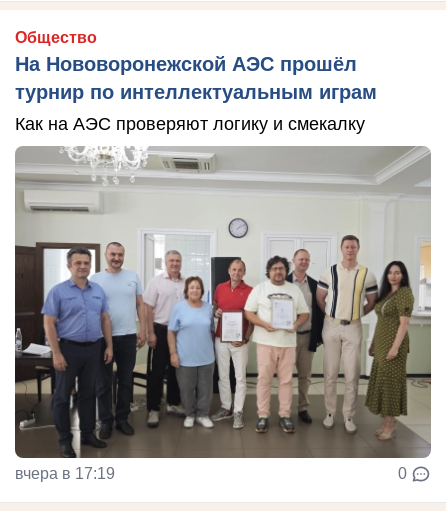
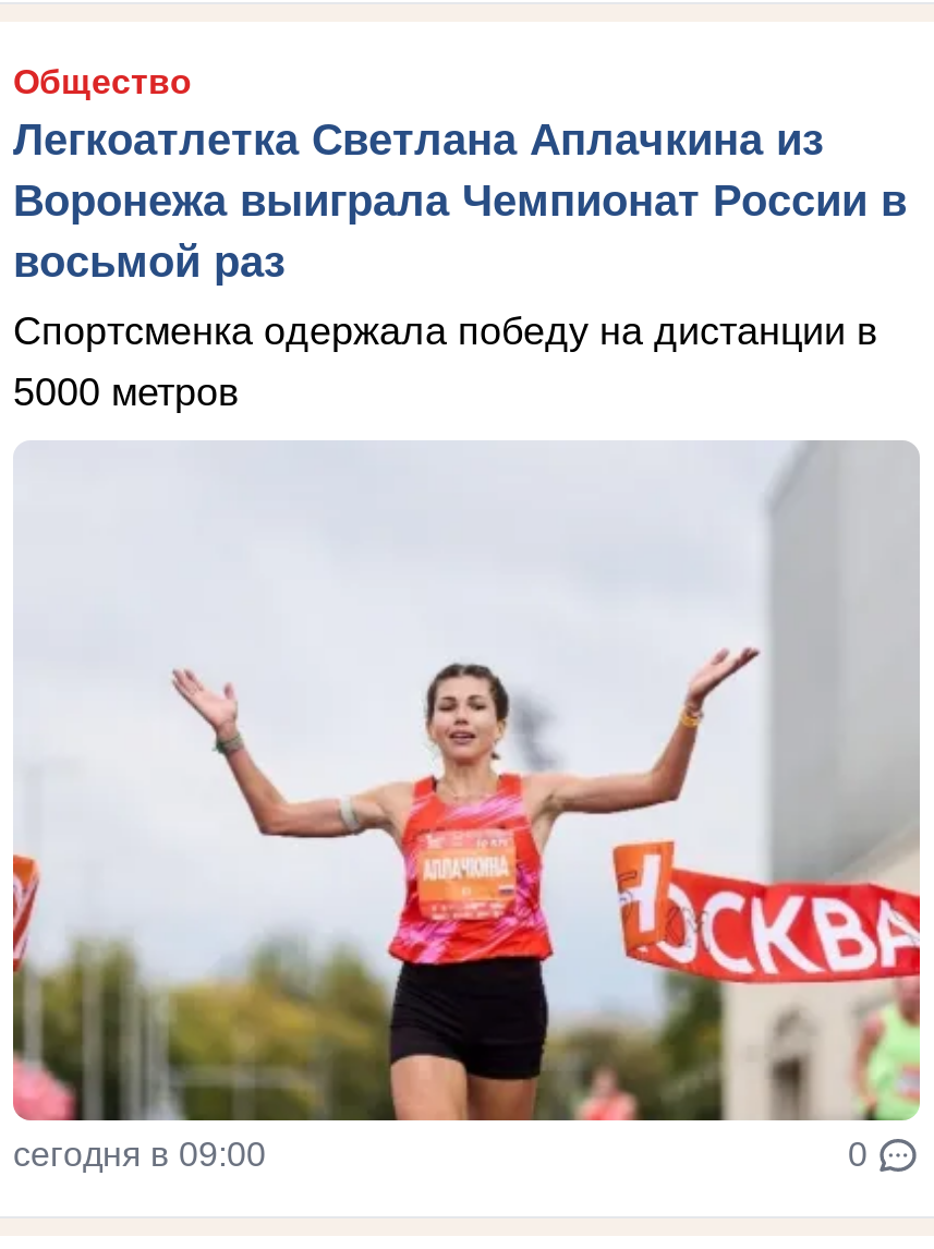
[15,53,377,103] На Нововоронежской АЭС прошёл | турнир по интеллектуальным играм -> [13,116,907,286] Легкоатлетка Светлана Аплачкина из | Воронежа выиграла Чемпионат России в | восьмой раз
[15,114,365,134] Как на АЭС проверяют логику и смекалку -> [13,310,878,415] Спортсменка одержала победу на дистанции в | 5000 метров
[14,154,431,482] [image] | вчера в 17:19 -> [11,442,922,1173] [image] | сегодня в 09:00

